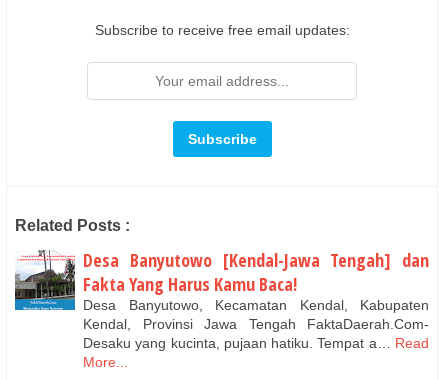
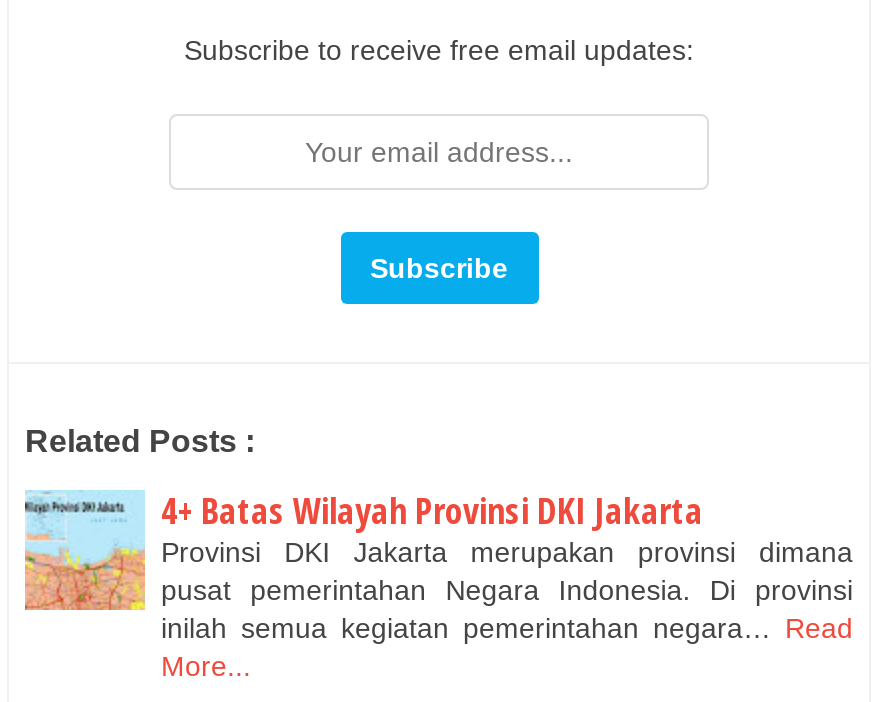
[14,248,429,351] [image] | Desa Banyutowo [Kendal-Jawa Tengah] dan | Fakta Yang Harus Kamu Baca! | Desa Banyutowo, Kecamatan Kendal, Kabupaten | Kendal, Provinsi Jawa Tengah FaktaDaerah.Com- | Desaku yang kucinta, pujaan hatiku. Tempat a… Read -> [23,487,853,645] [image] | 4+ Batas Wilayah Provinsi DKI Jakarta | Provinsi DKI Jakarta merupakan provinsi dimana | pusat pemerintahan Negara Indonesia. Di provinsi | inilah semua kegiatan pemerintahan negara… Read

